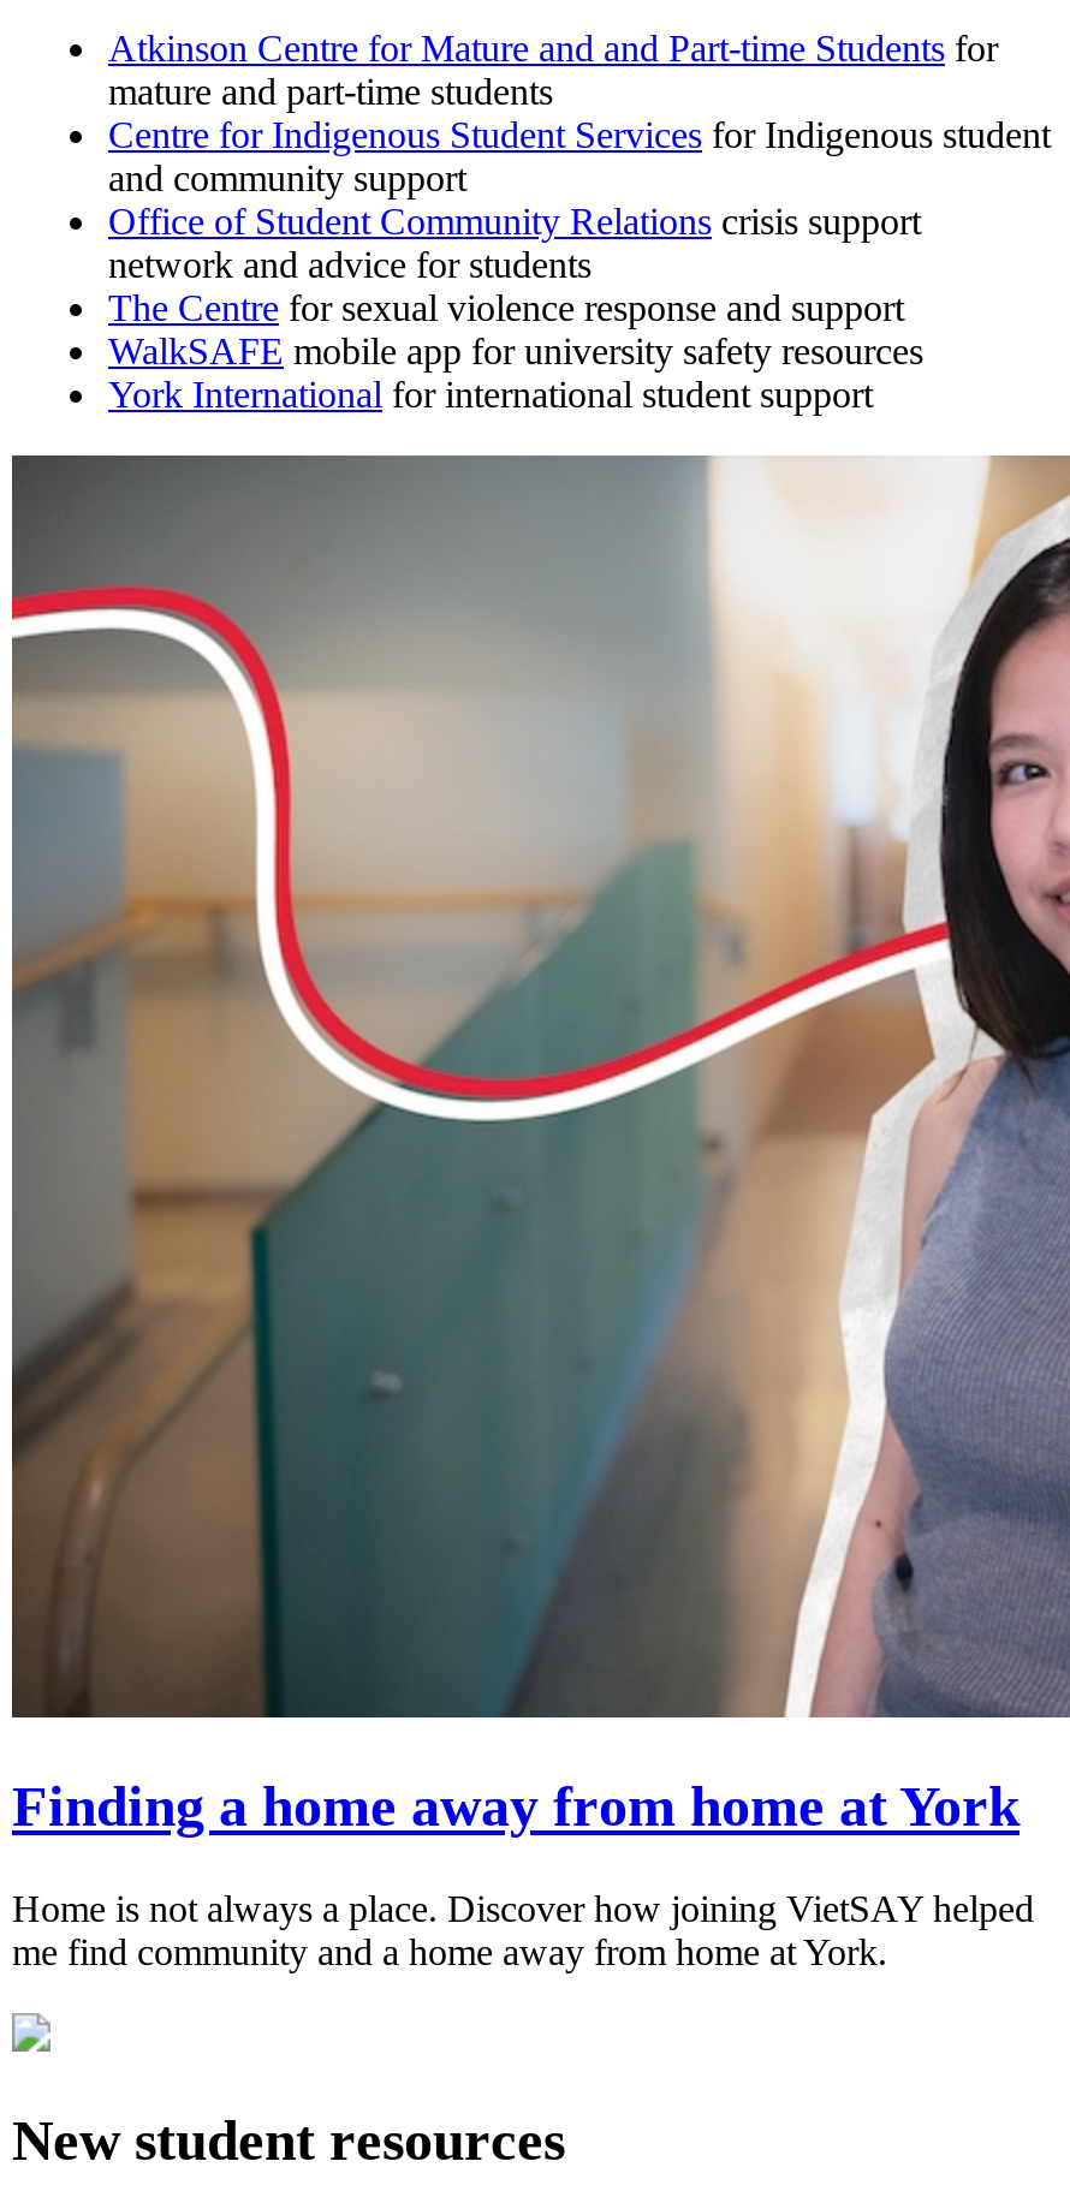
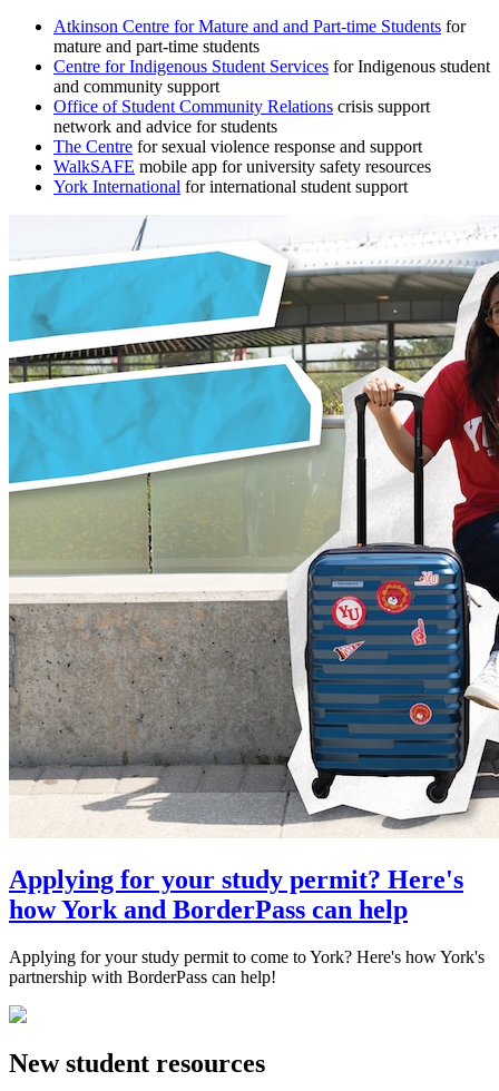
[10,453,1063,1717] [image] -> [8,215,496,817] [image]
[12,1774,1020,1837] Finding a home away from home at York -> [9,865,463,924] Applying for your study permit? Here's | how York and BorderPass can help
[12,1887,1034,1971] Home is not always a place. Discover how joining VietSAY helped | me find community and a home away from home at York. -> [9,947,485,986] Applying for your study permit to come to York? Here's how York's | partnership with BorderPass can help!

